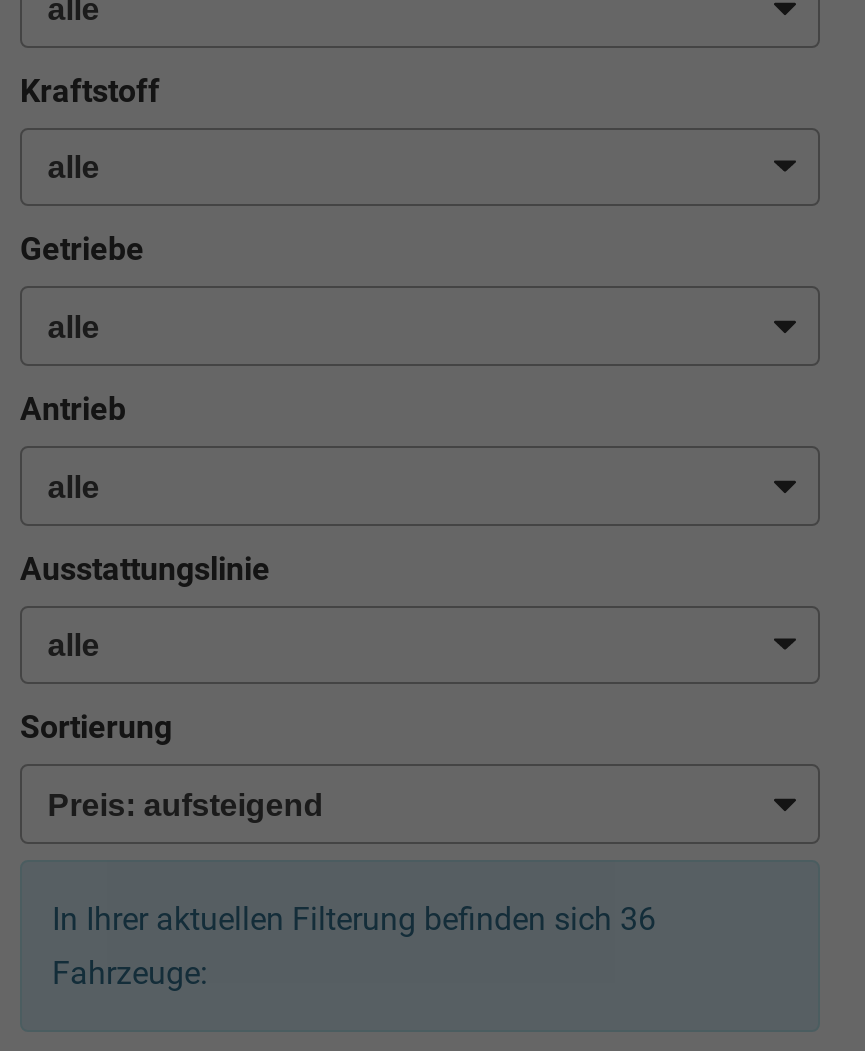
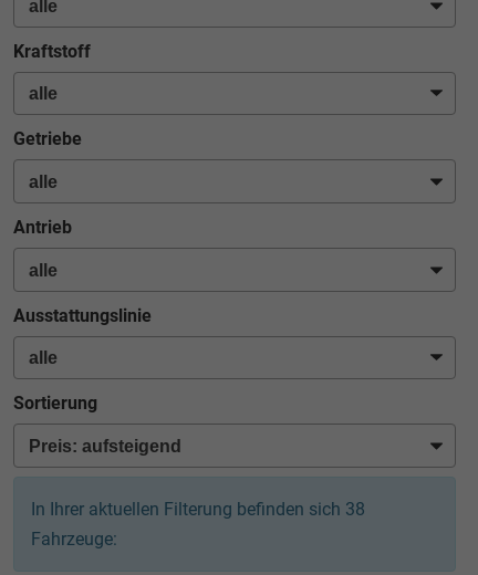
[52,899,656,937] In Ihrer aktuellen Filterung befinden sich 36 -> [31,498,365,519] In Ihrer aktuellen Filterung befinden sich 38

